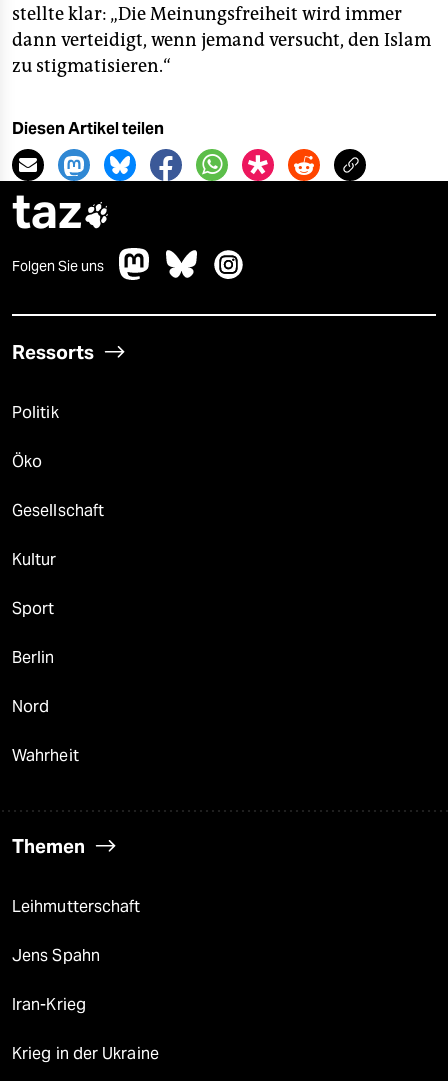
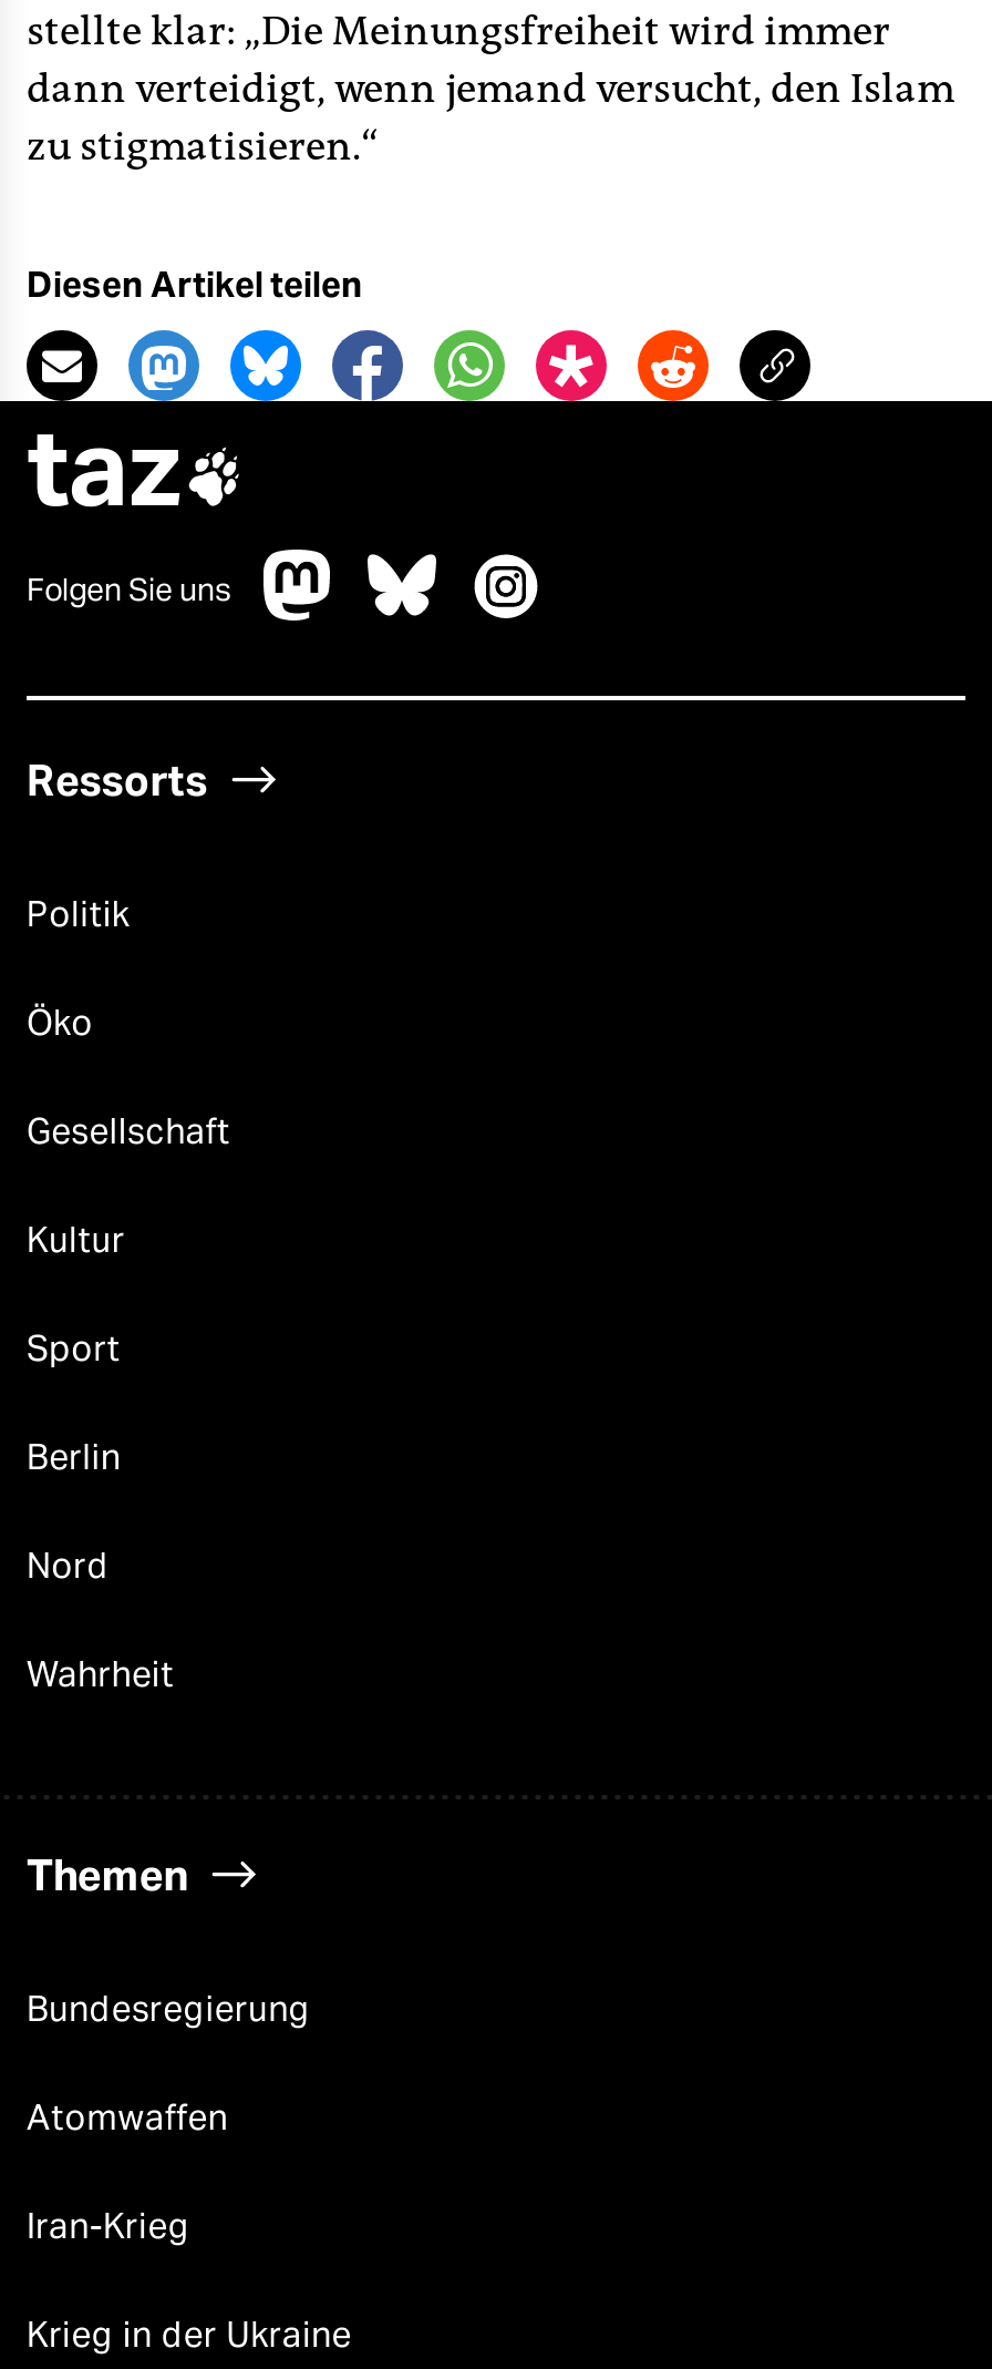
[12,897,140,916] Leihmutterschaft -> [27,1988,311,2030] Bundesregierung
[12,946,100,965] Jens Spahn -> [27,2096,228,2139] Atomwaffen

